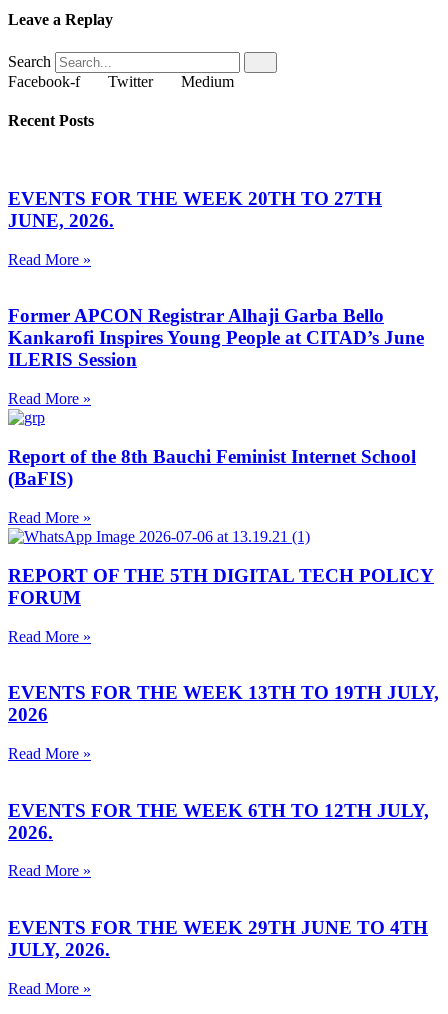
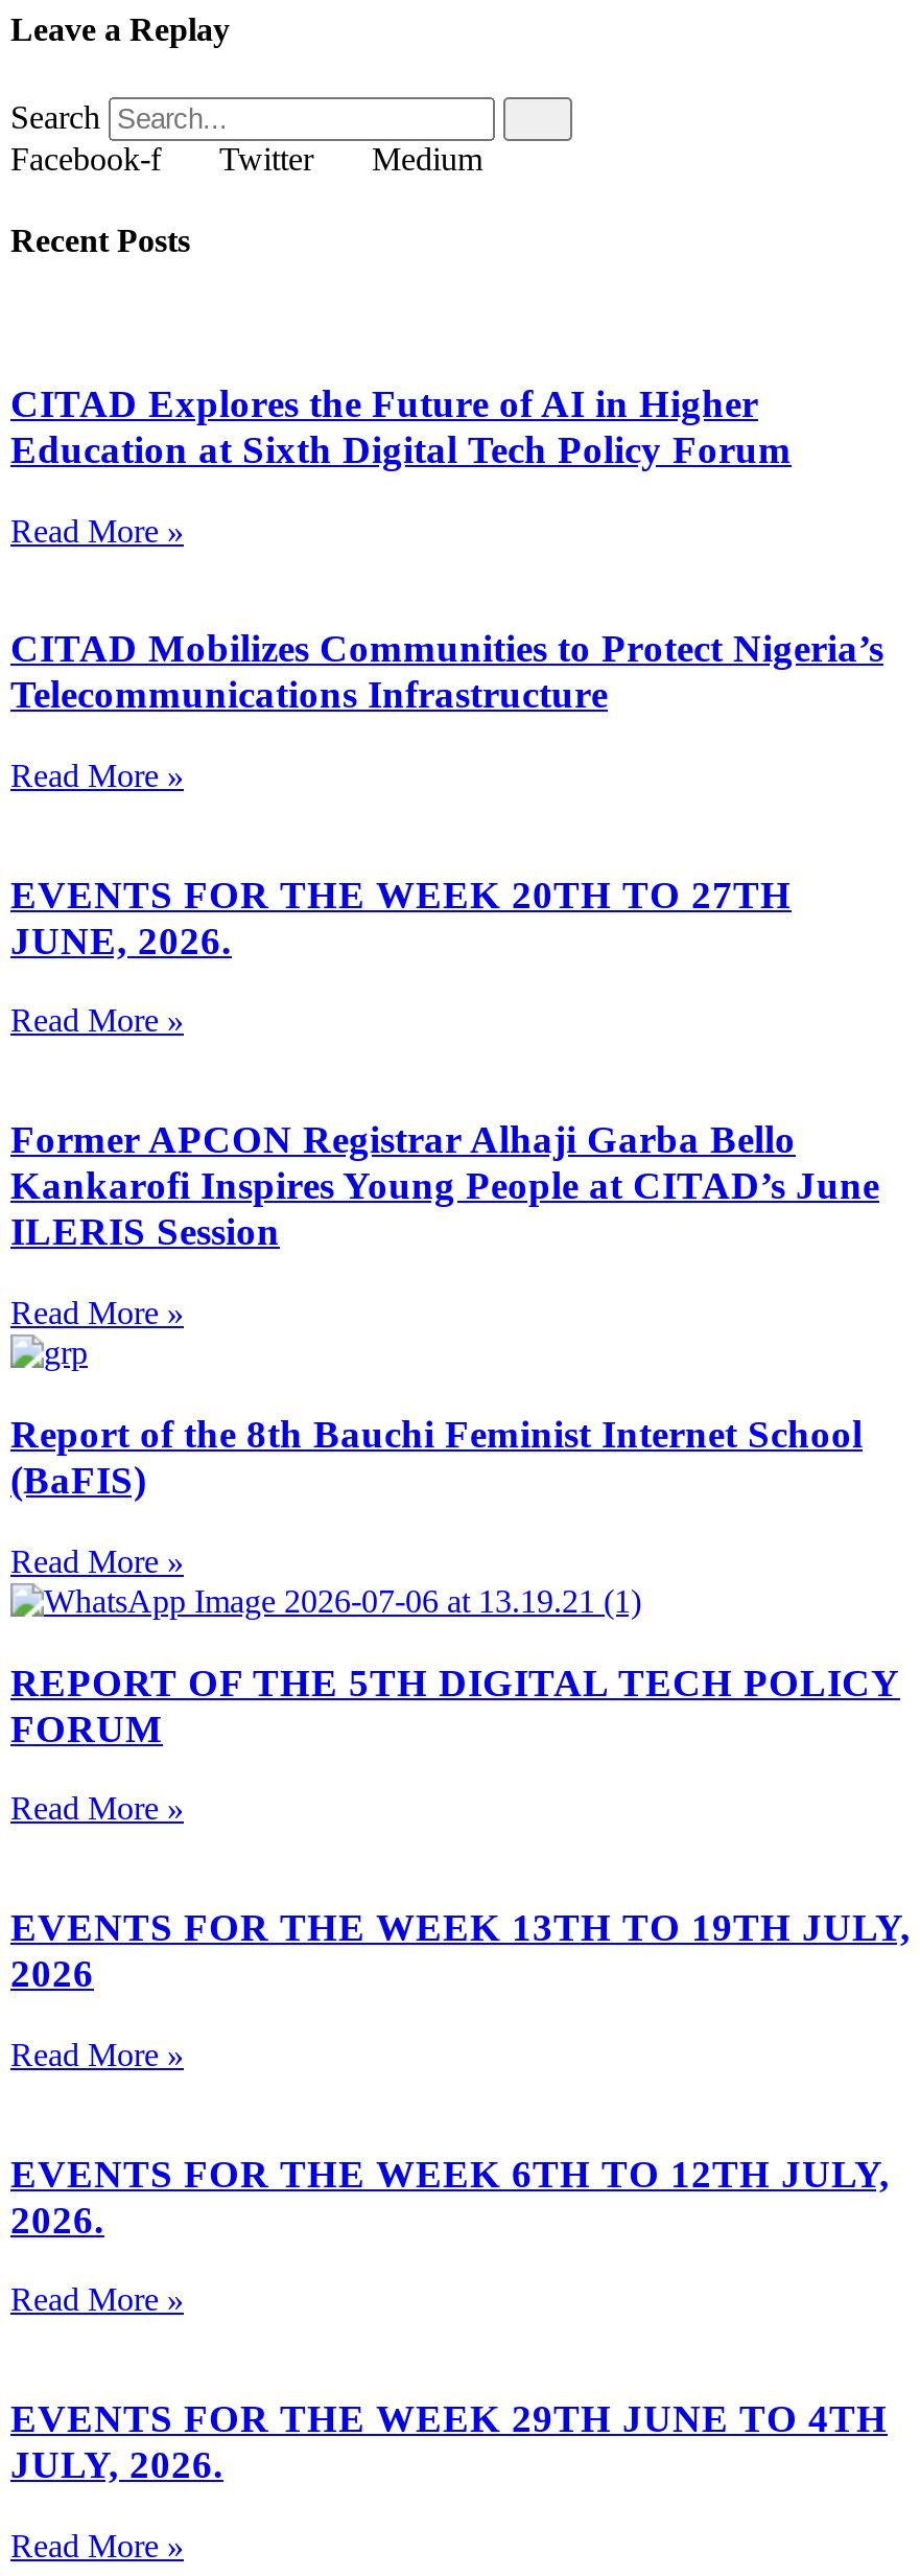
none -> [10,381,883,793] CITAD Explores the Future of AI in Higher | Education at Sixth Digital Tech Policy Forum | Read More » | CITAD Mobilizes Communities to Protect Nigeria’s | Telecommunications Infrastructure | Read More »

